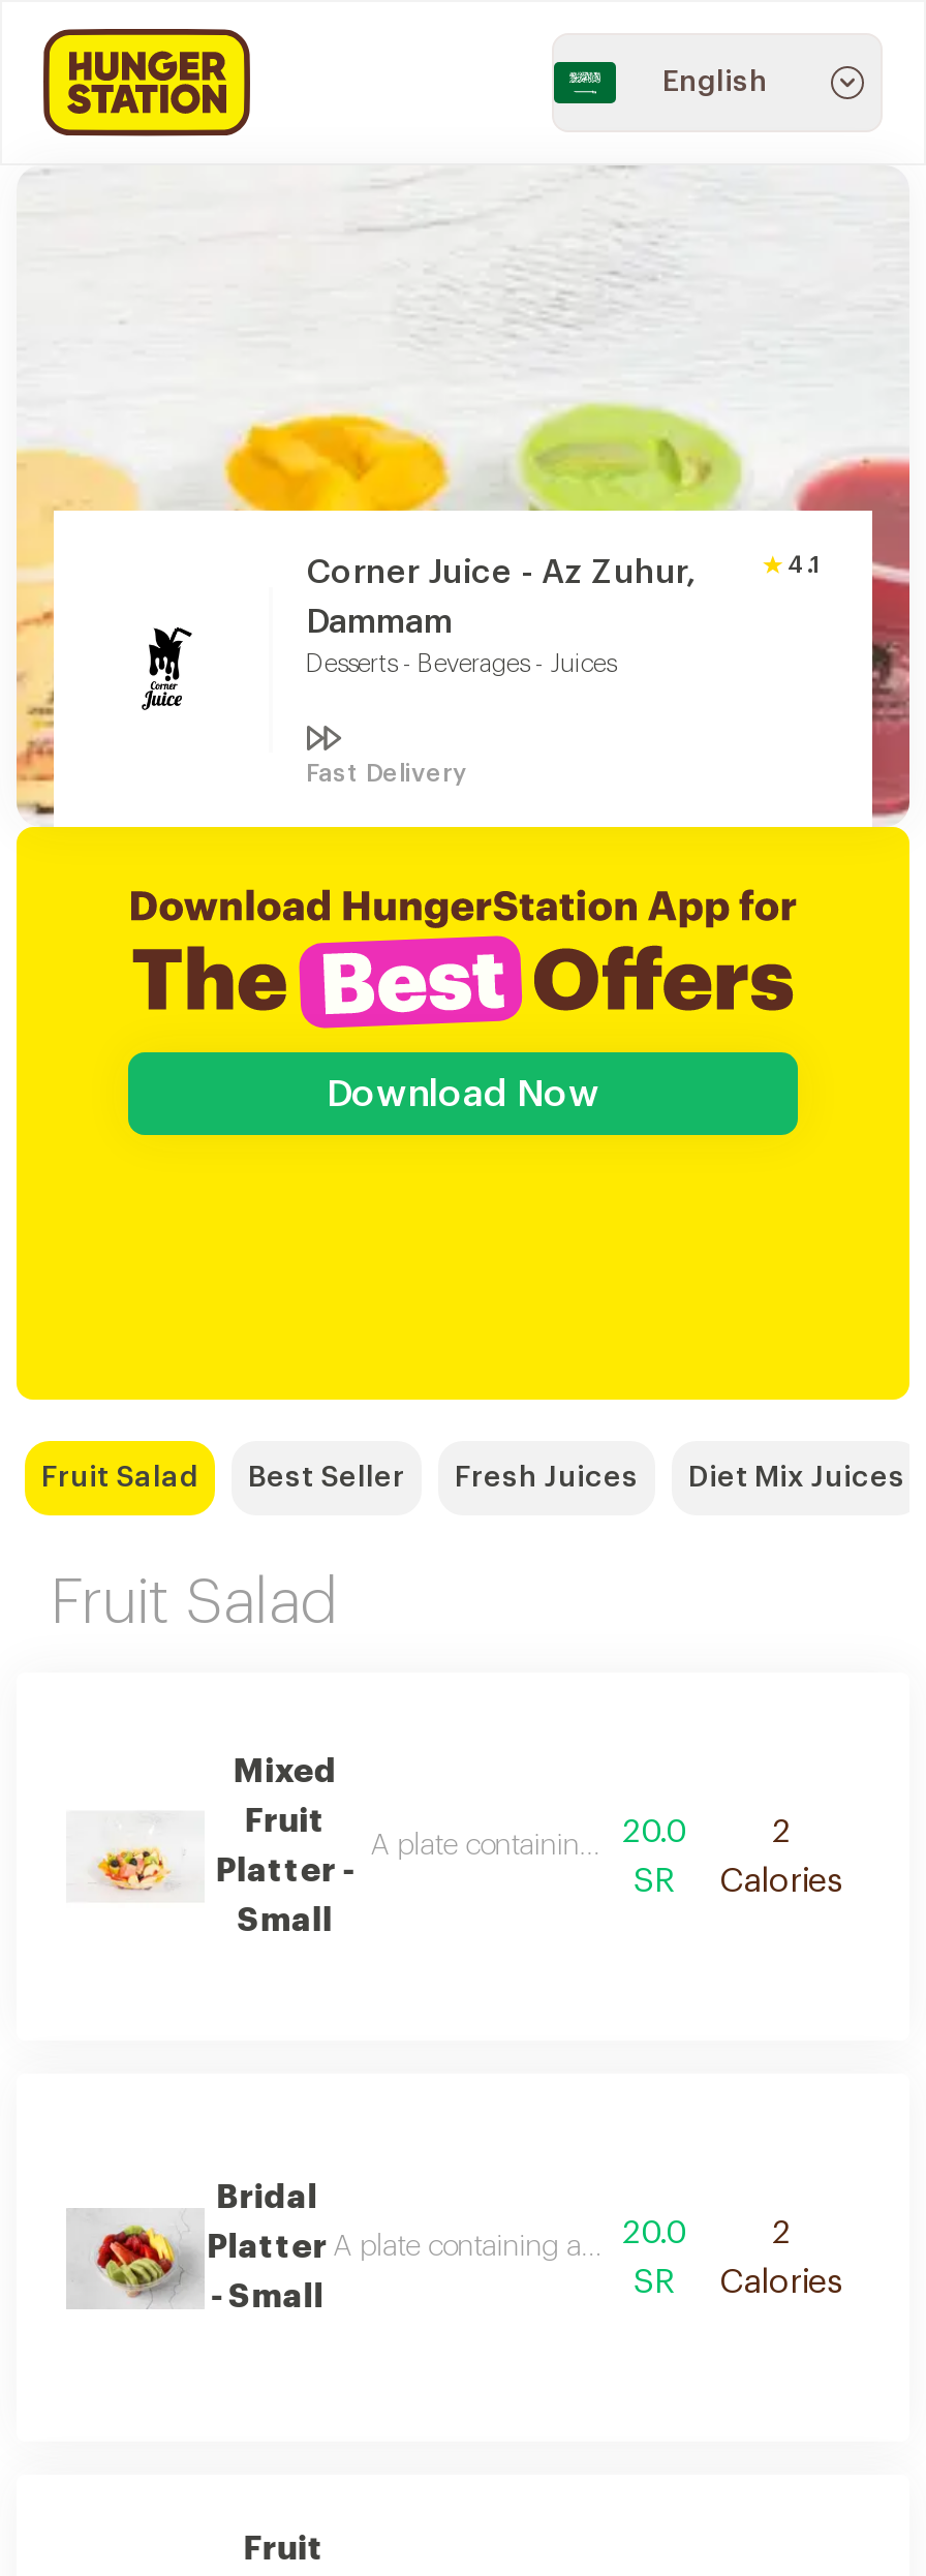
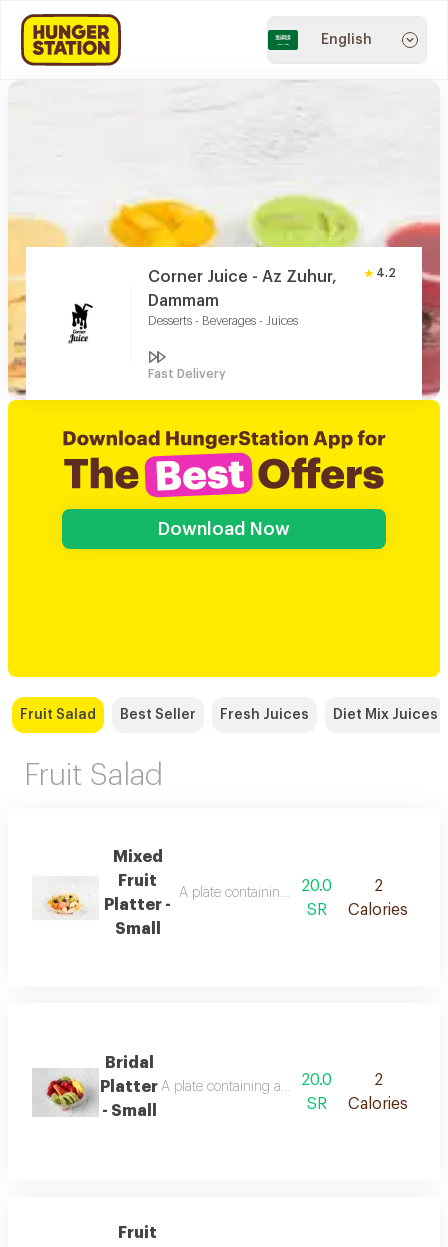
[788,552,819,577] 4.1 -> [376,267,396,279] 4.2

